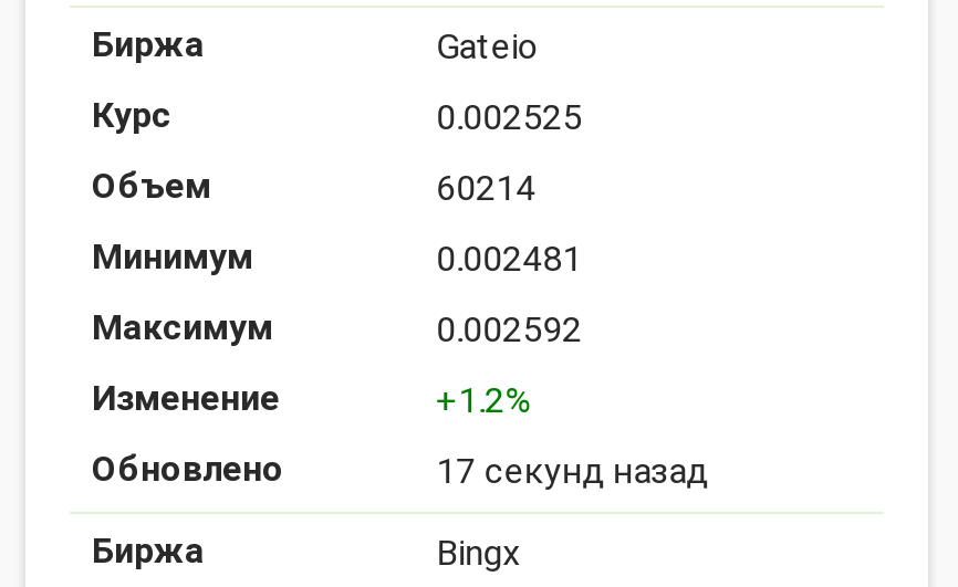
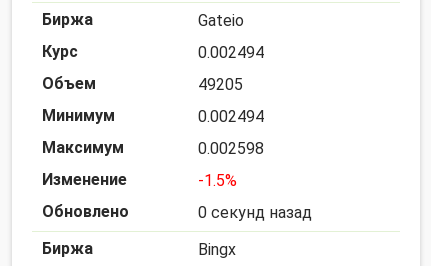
[436,96,582,138] 0.002525 -> [198,43,264,62] 0.002494
[436,167,536,209] 60214 -> [198,75,243,94] 49205
[436,238,582,280] 0.002481 -> [198,107,264,126] 0.002494
[436,308,582,350] 0.002592 -> [198,139,264,158] 0.002598
[436,379,531,421] +1.2% -> [198,171,237,190] -1.5%
[436,450,708,492] 17 секунд назад -> [198,203,312,222] 0 секунд назад

